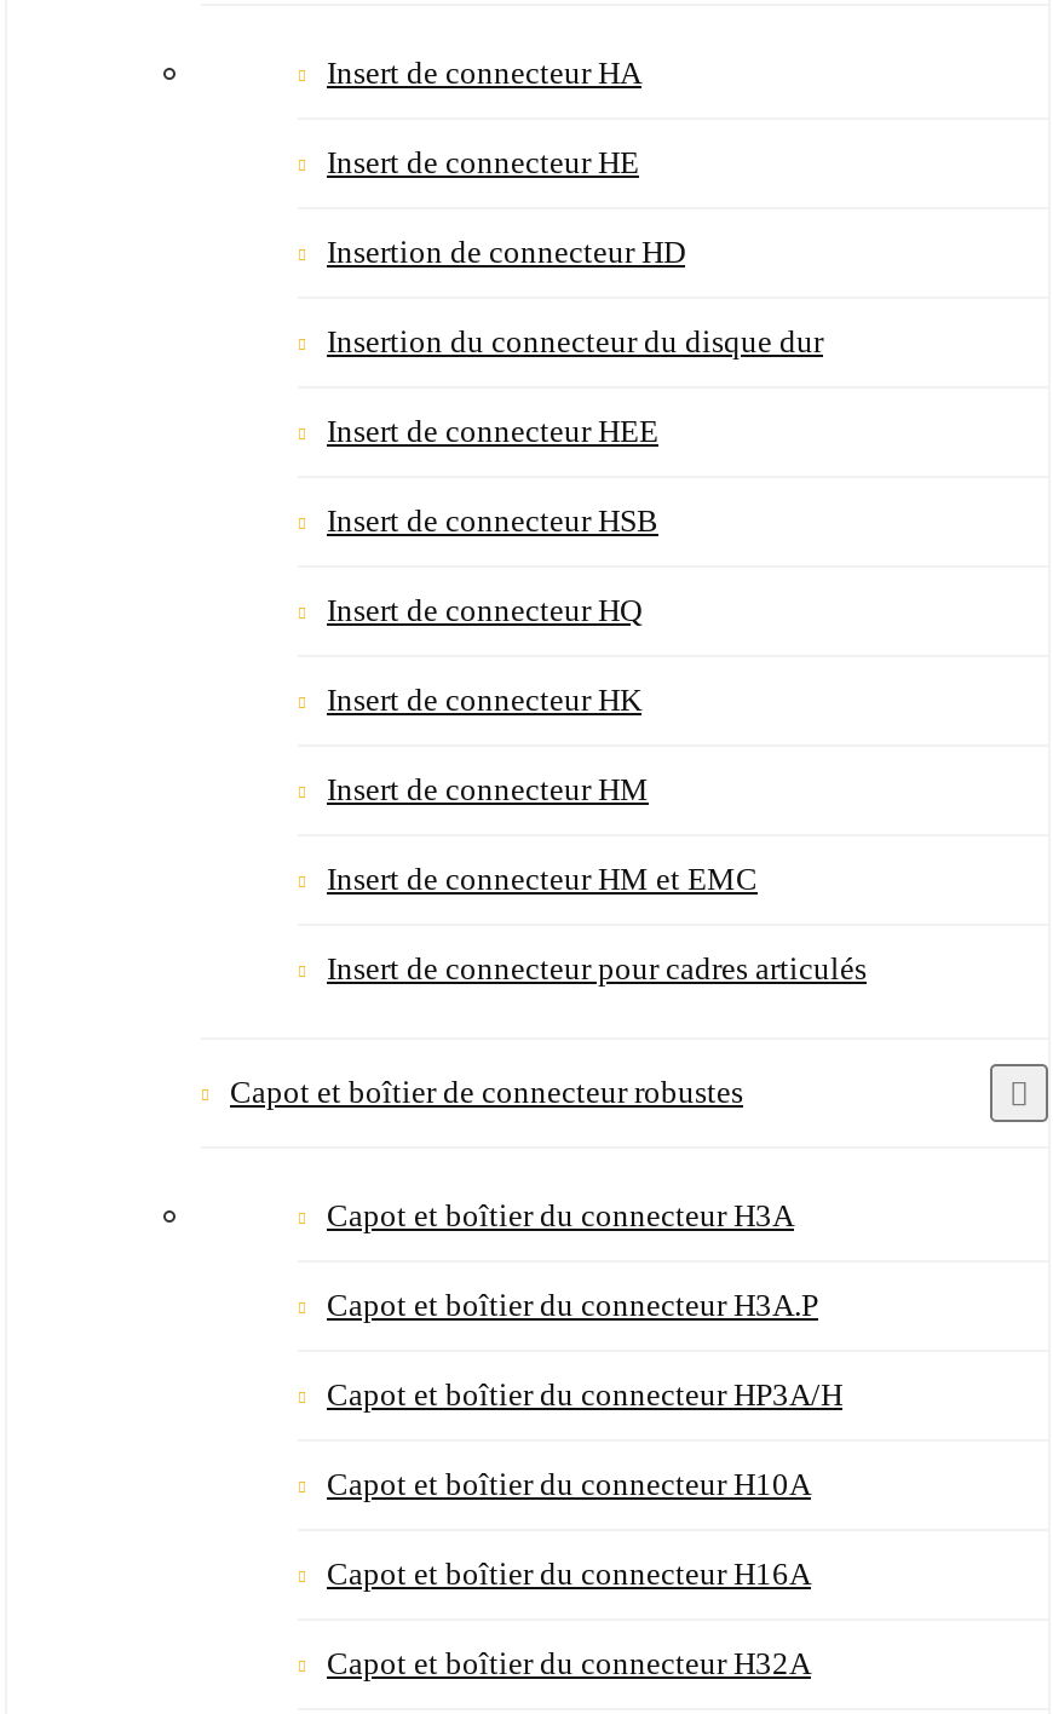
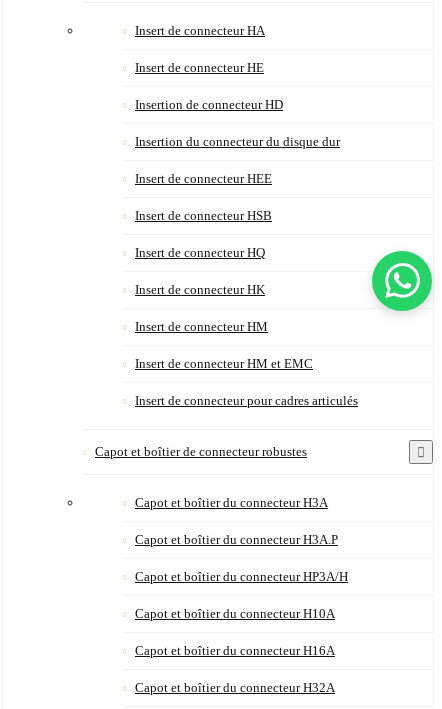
none -> [370,249,434,316] [image]

